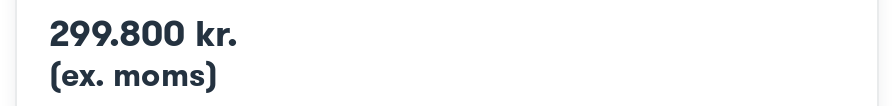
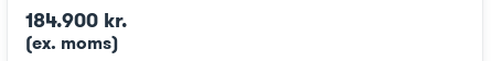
[49,10,237,56] 299.800 kr. -> [25,8,127,33] 184.900 kr.

